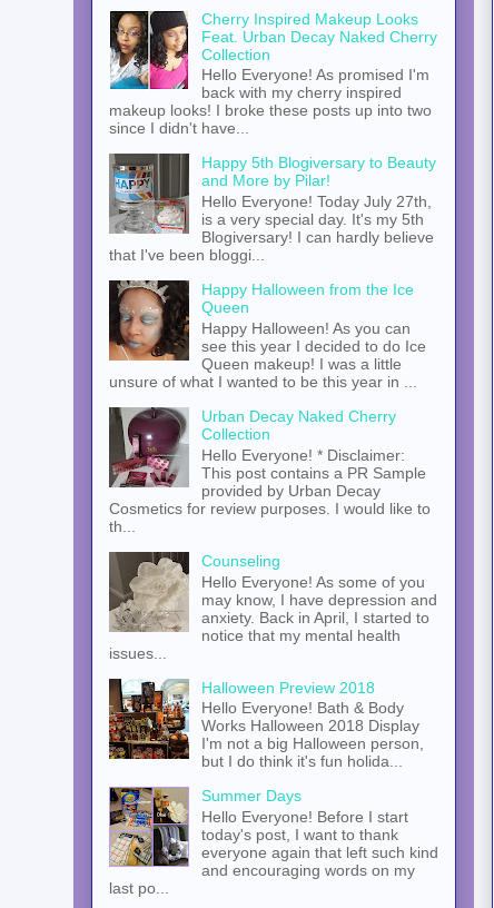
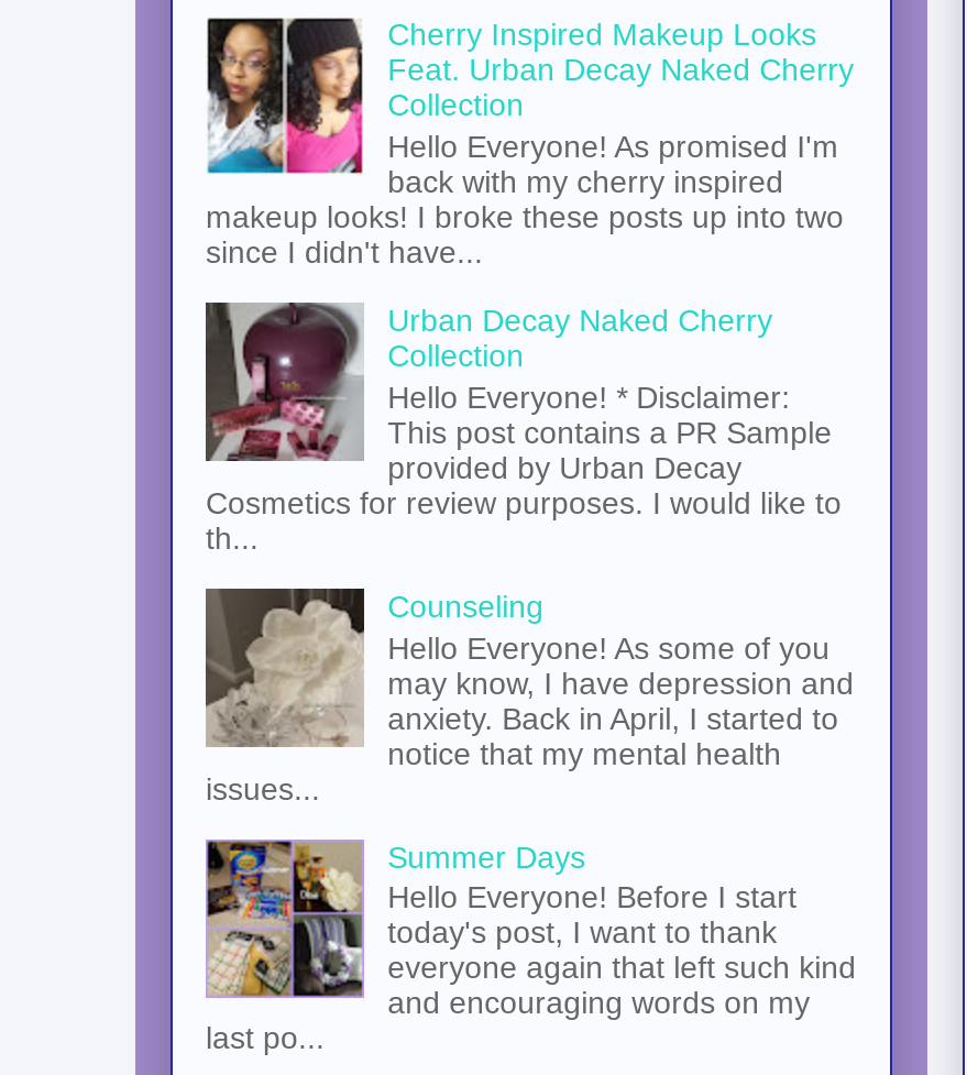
[109,152,436,391] [image] | Happy 5th Blogiversary to Beauty | and More by Pilar! | Hello Everyone! Today July 27th, | is a very special day. It's my 5th | Blogiversary! I can hardly believe | that I've been bloggi... | Happy Halloween from the Ice | Queen | Happy Halloween! As you can | see this year I decided to do Ice | Queen makeup! I was a little | unsure of what I wanted to be this year in ... -> none
[108,279,185,362] [image] -> none
[108,678,423,770] [image] | Halloween Preview 2018 | Hello Everyone! Bath & Body | Works Halloween 2018 Display | I'm not a big Halloween person, | but I do think it's fun holida... -> none

